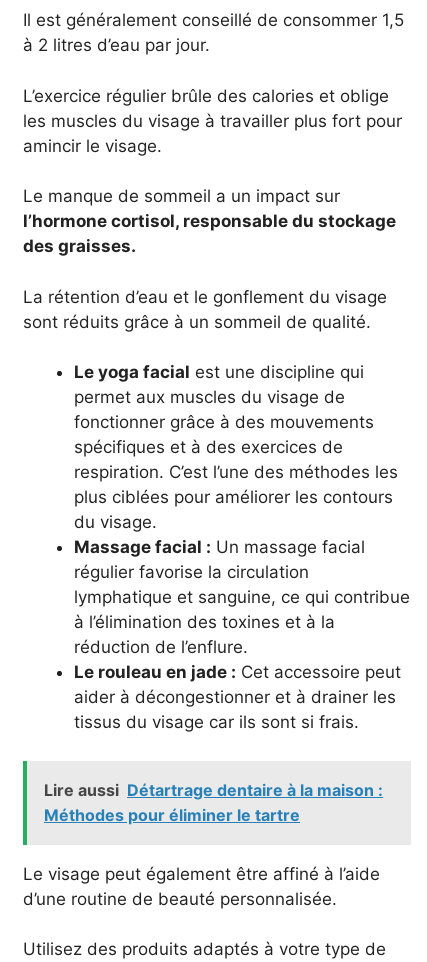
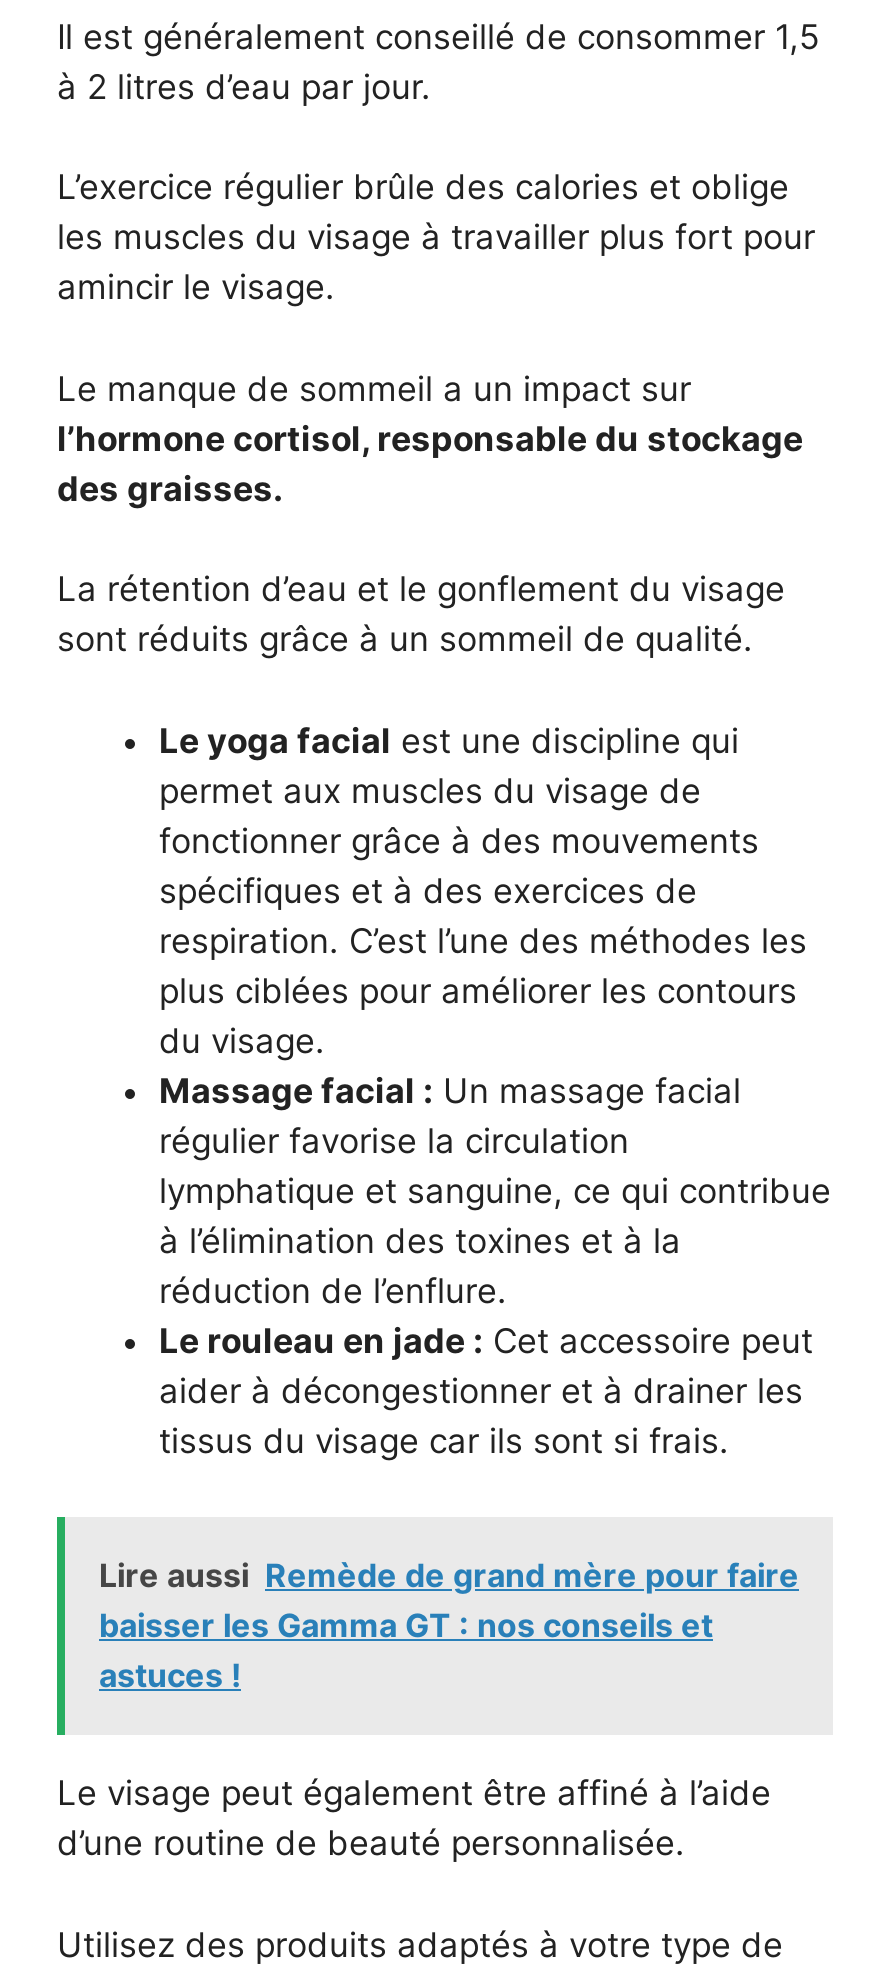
[44,780,383,825] Lire aussi Détartrage dentaire à la maison : | Méthodes pour éliminer le tartre -> [99,1556,799,1696] Lire aussi Remède de grand mère pour faire | baisser les Gamma GT : nos conseils et | astuces !

